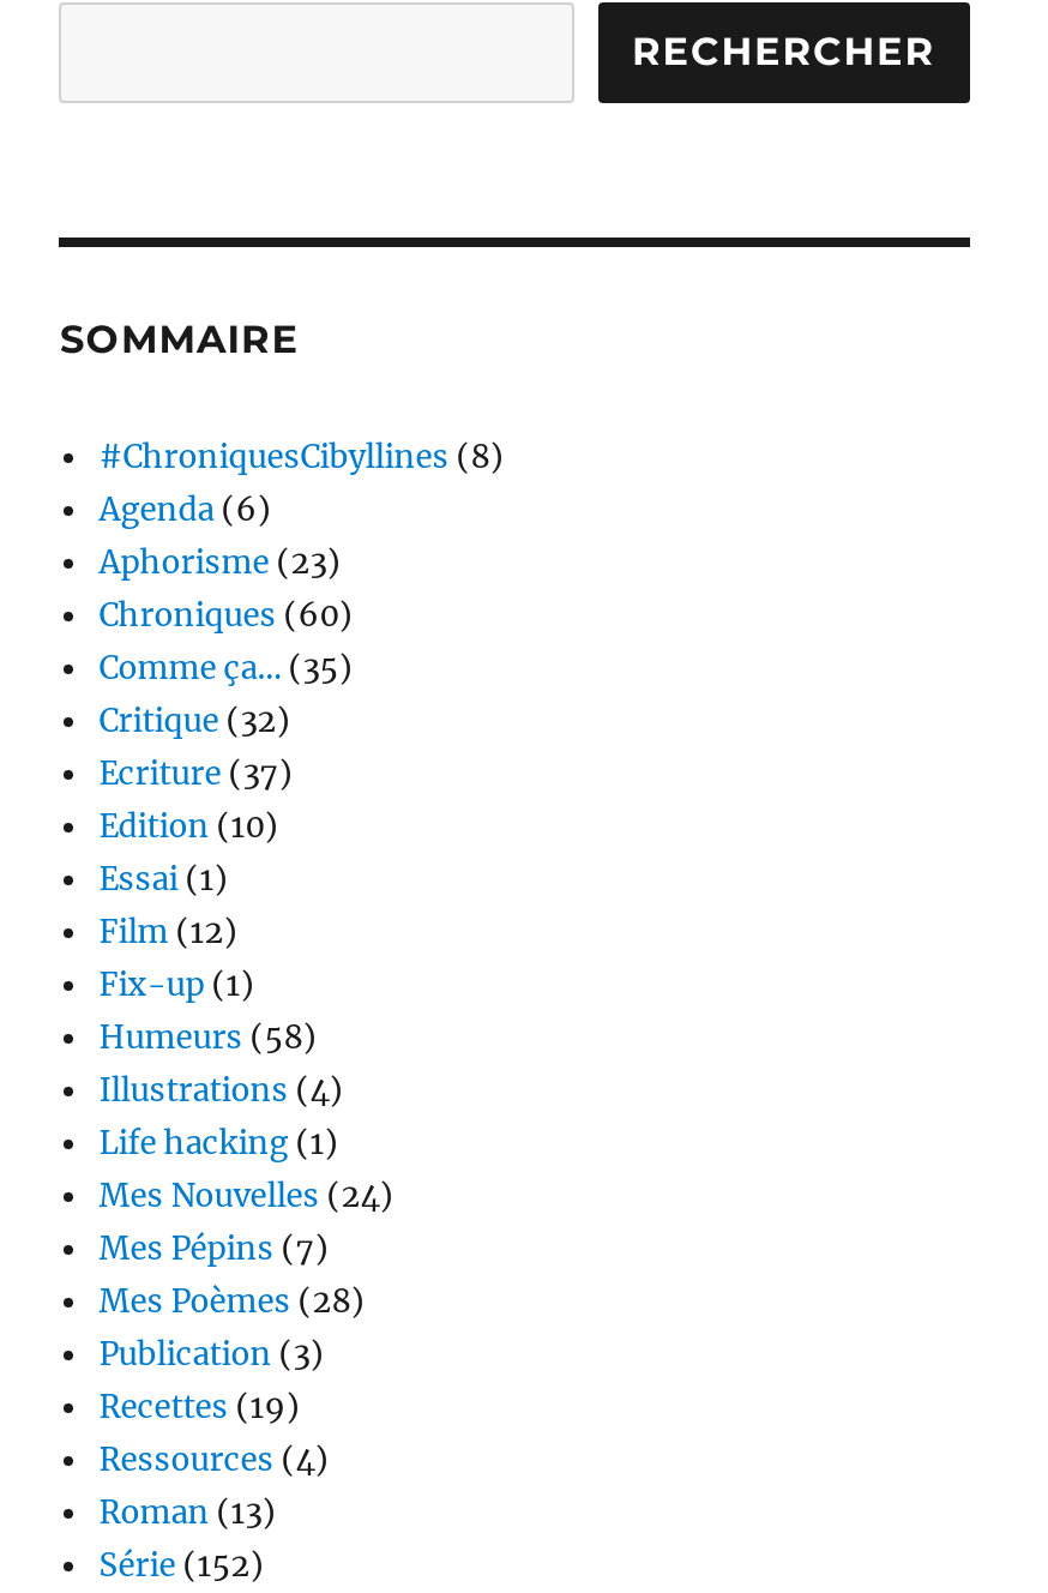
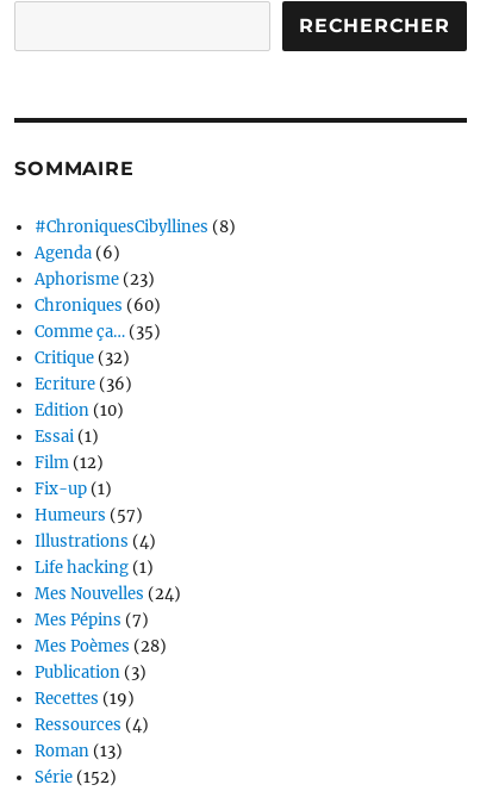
[99,753,293,794] Ecriture (37) -> [34,374,132,394] Ecriture (36)
[99,1017,317,1058] Humeurs (58) -> [34,505,143,525] Humeurs (57)

